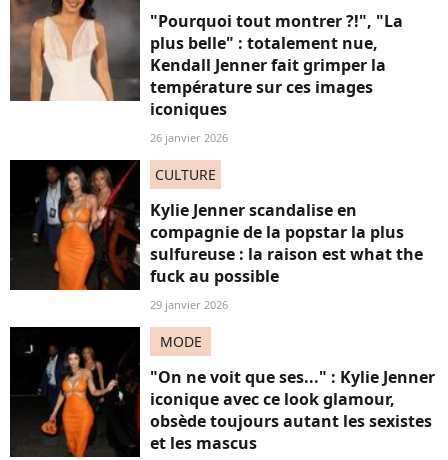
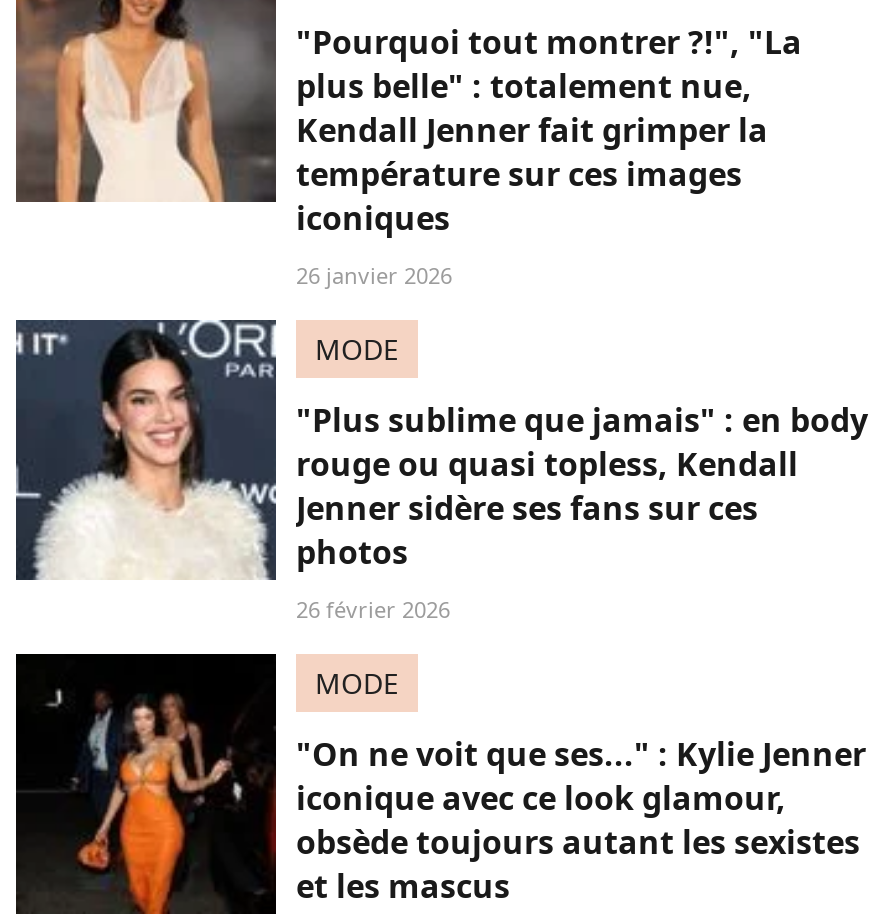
[9,159,423,291] [image] | Kylie Jenner scandalise en | compagnie de la popstar la plus | sulfureuse : la raison est what the | fuck au possible -> [14,318,868,580] [image] | "Plus sublime que jamais" : en body | rouge ou quasi topless, Kendall | Jenner sidère ses fans sur ces | photos
[155,165,216,184] CULTURE -> [315,330,399,368] MODE
[150,297,228,312] 29 janvier 2026 -> [296,594,450,624] 26 février 2026

